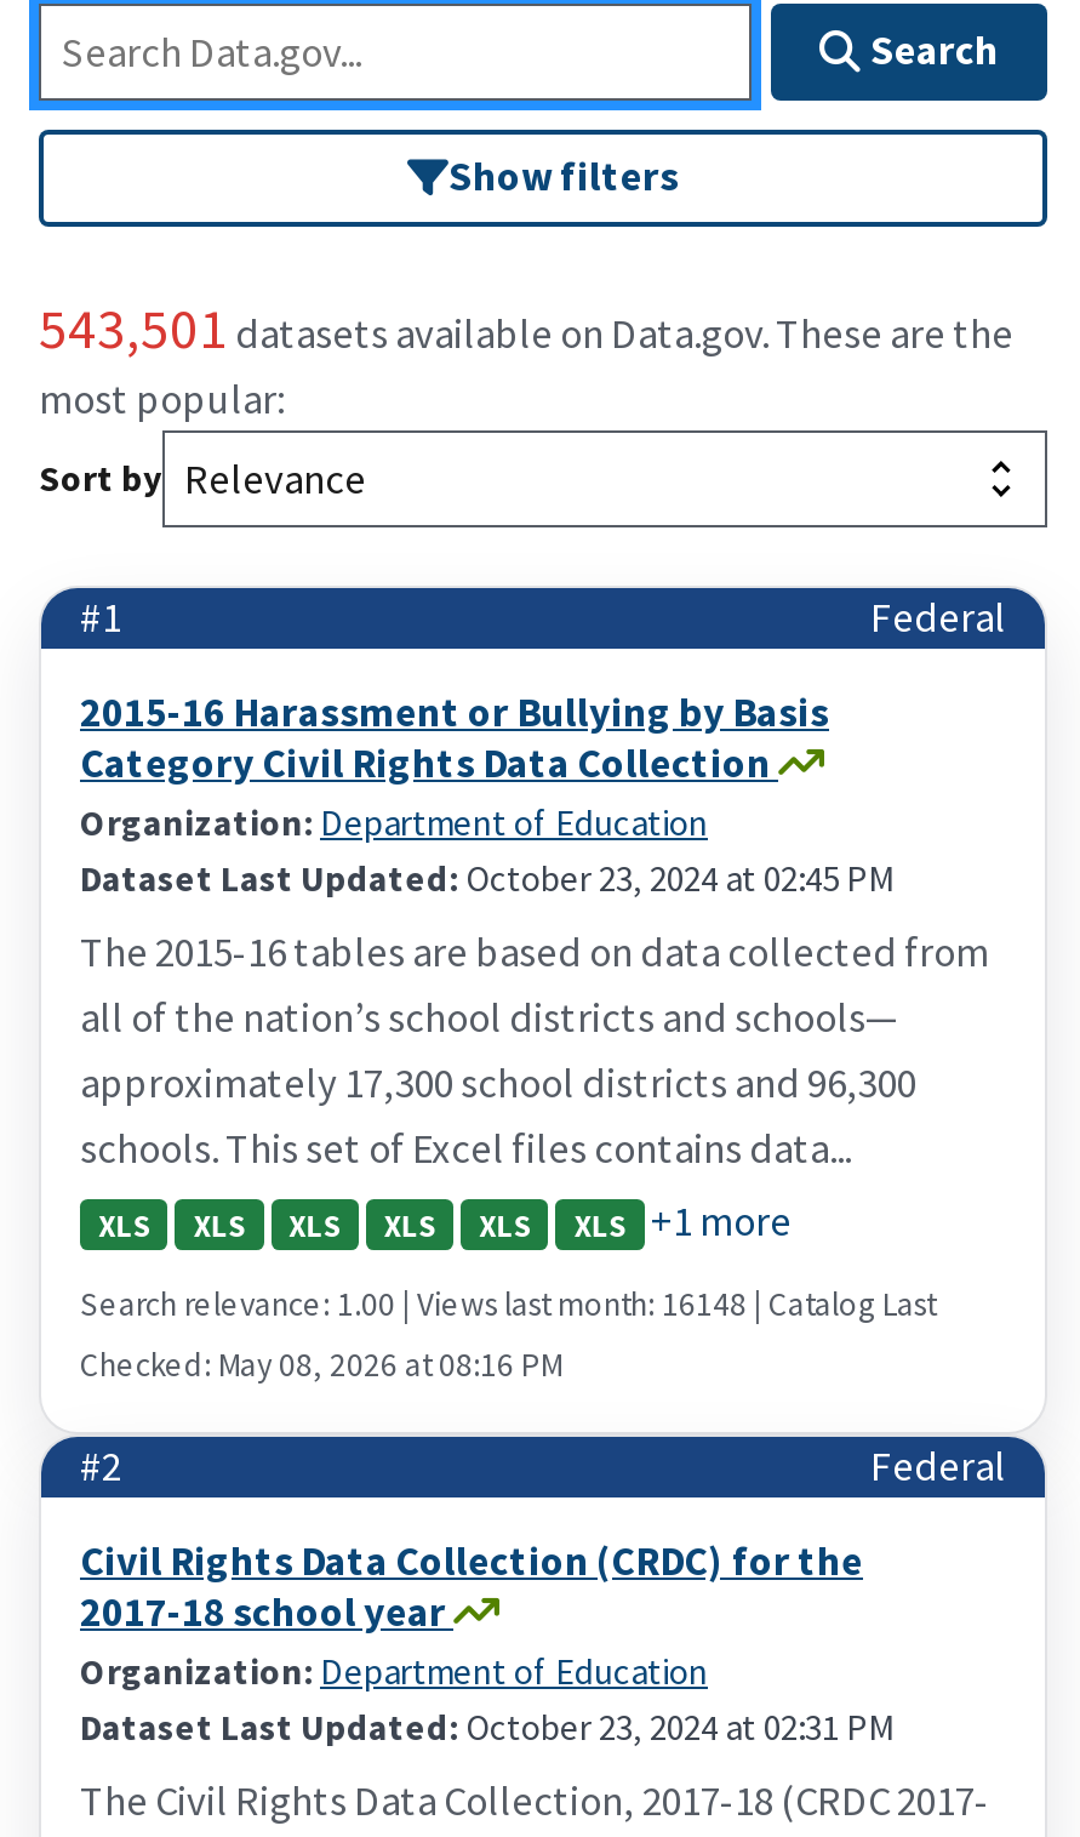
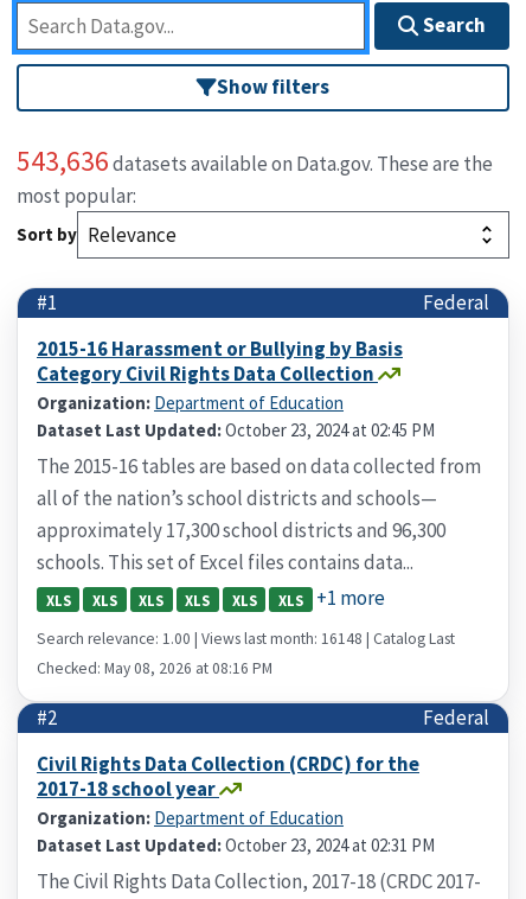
[39,292,1013,362] 543,501 datasets available on Data.gov. These are the -> [17,143,493,178] 543,636 datasets available on Data.gov. These are the

